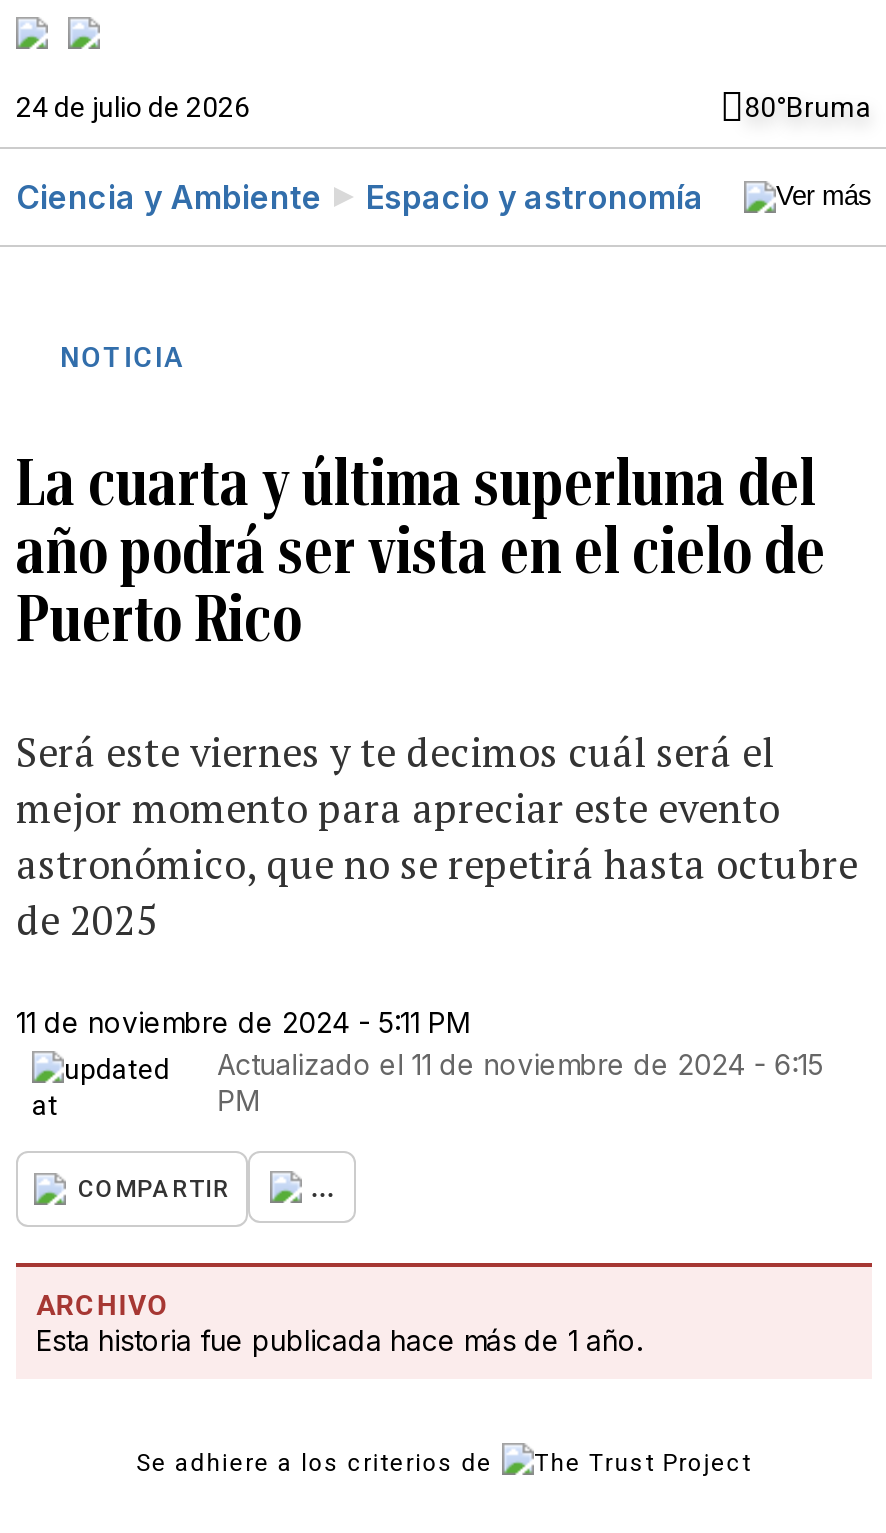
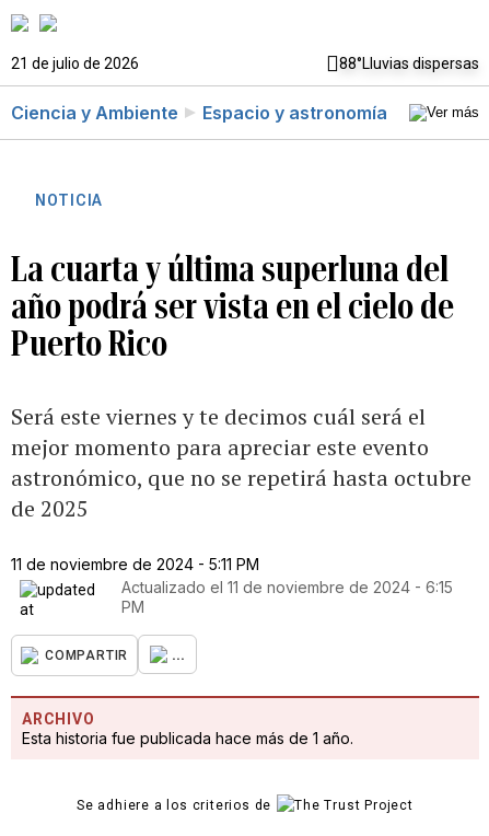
[16,91,872,123] 24 de julio de 2026 | 80°Bruma -> [11,55,479,72] 21 de julio de 2026 | 88°Lluvias dispersas

